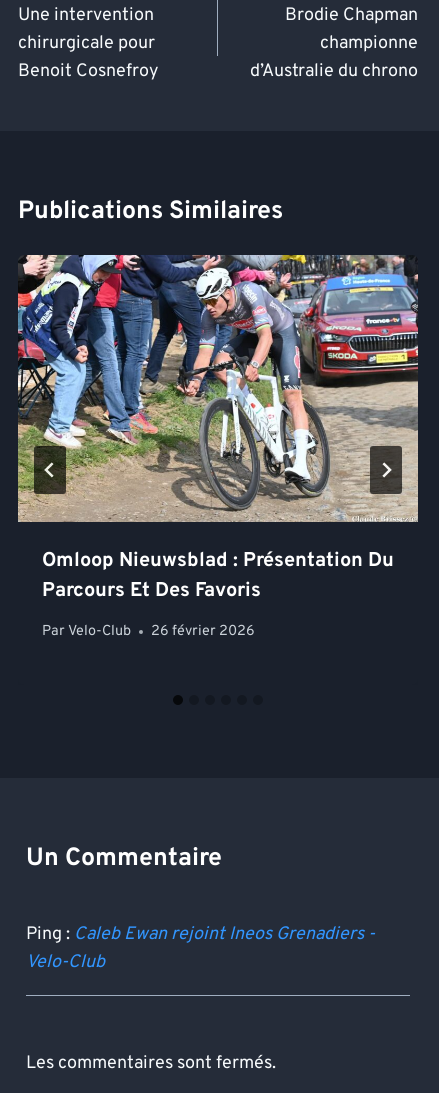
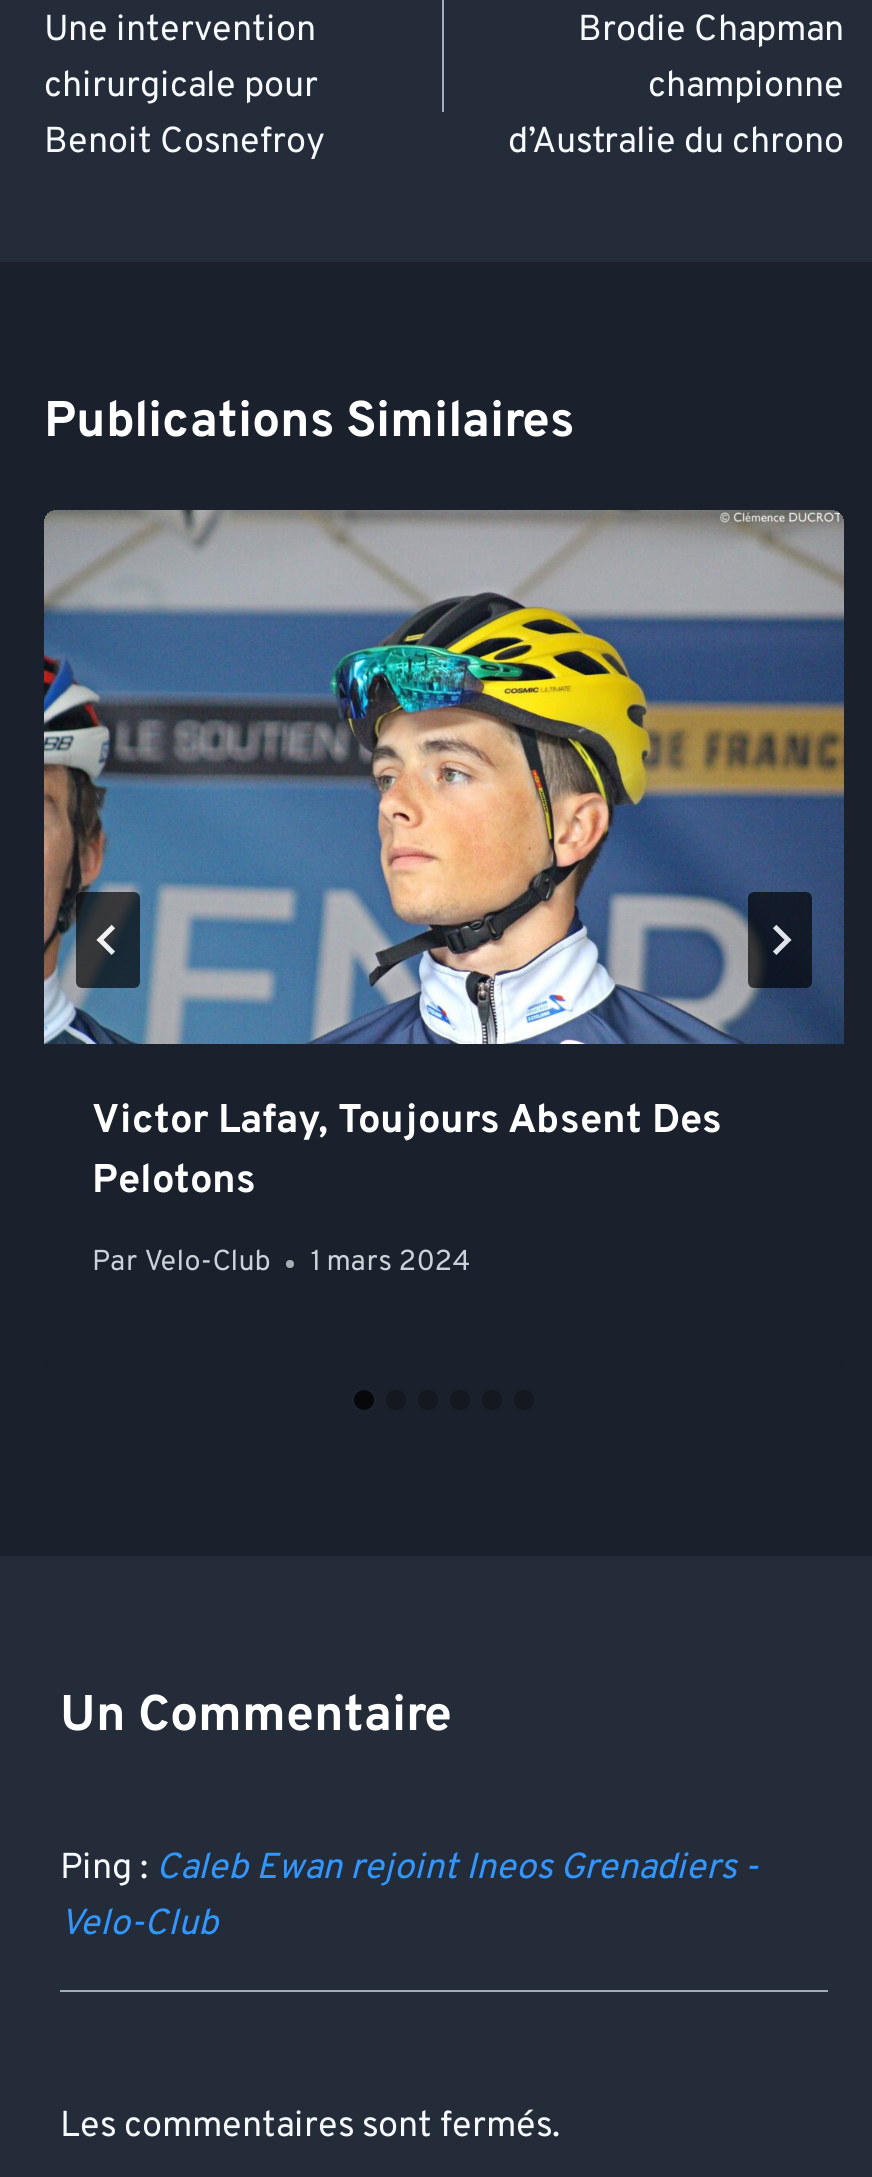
[17,254,419,604] [image] | Omloop Nieuwsblad : Présentation Du | Parcours Et Des Favoris -> [42,508,846,1208] [image] | Victor Lafay, Toujours Absent Des | Pelotons
[42,622,255,641] Par Velo-Club 26 février 2026 -> [92,1245,470,1283] Par Velo-Club 1 mars 2024

